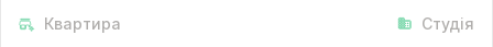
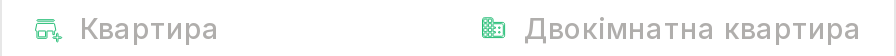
[421,14,474,33] Студія -> [524,11,862,45] Двокімнатна квартира

